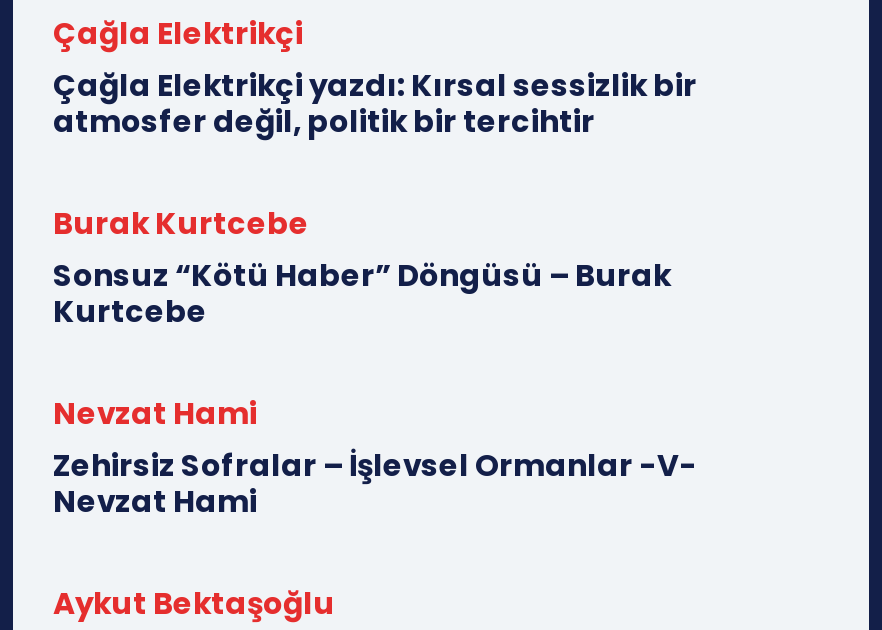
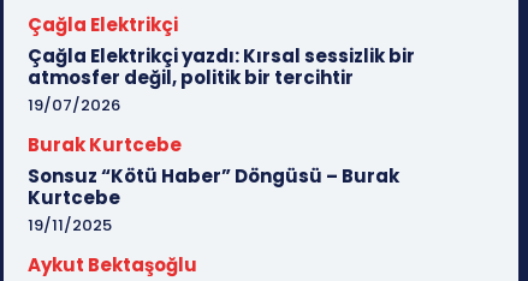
none -> [28,94,120,117] 19/07/2026
[53,393,697,523] Nevzat Hami | Zehirsiz Sofralar – İşlevsel Ormanlar -V- | Nevzat Hami -> [28,214,112,237] 19/11/2025

